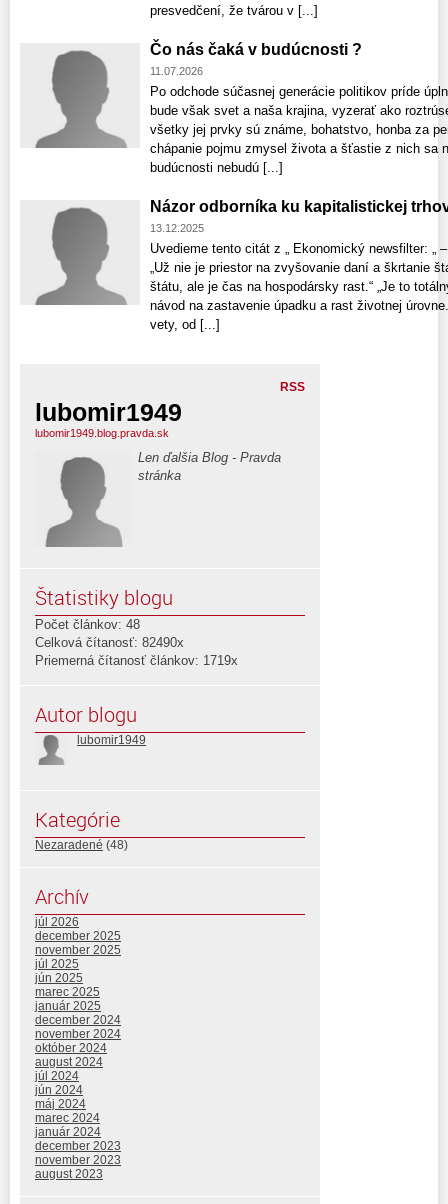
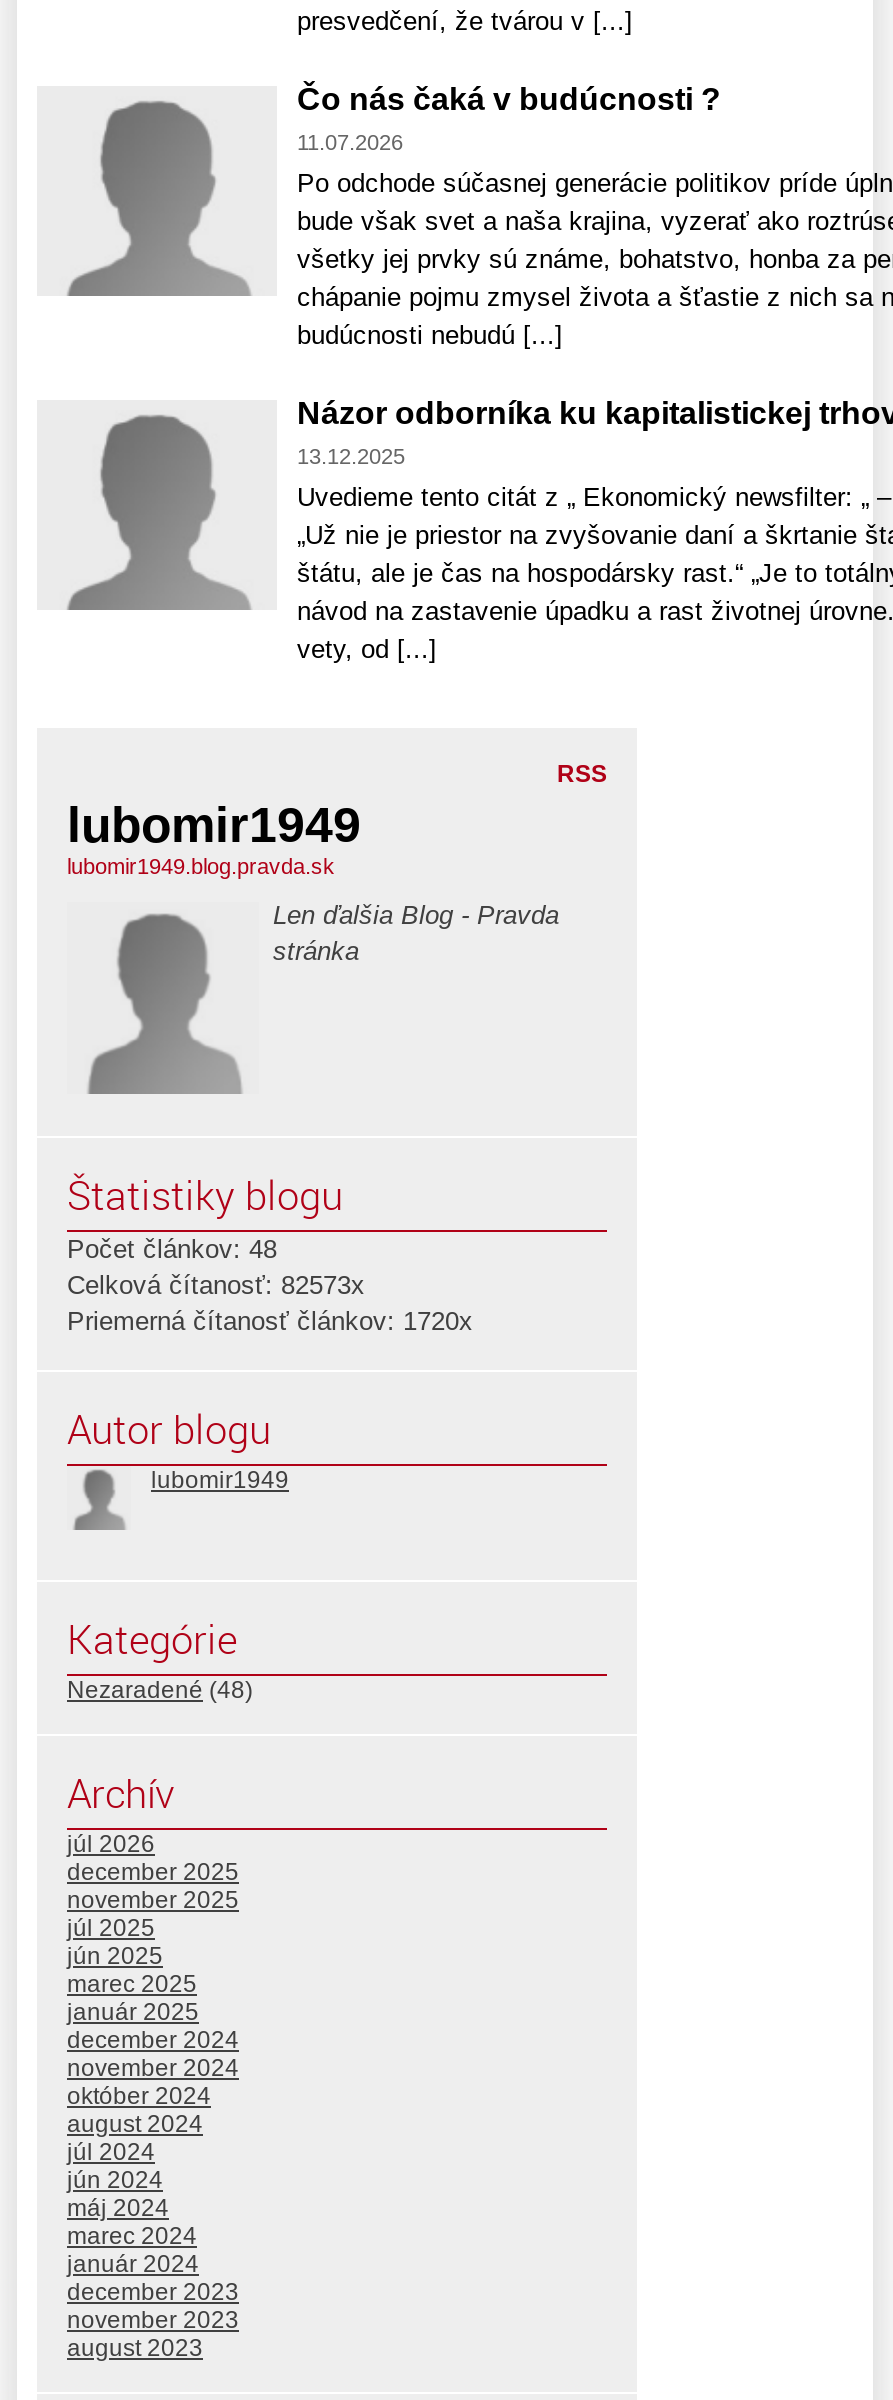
[35,635,184,650] Celková čítanosť: 82490x -> [67,1271,365,1301] Celková čítanosť: 82573x
[35,653,238,668] Priemerná čítanosť článkov: 1719x -> [67,1307,473,1337] Priemerná čítanosť článkov: 1720x

